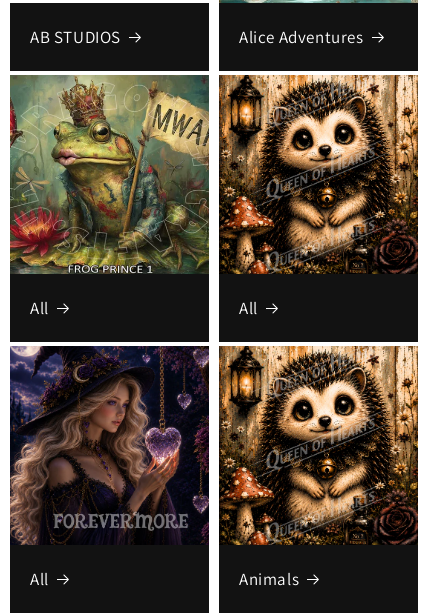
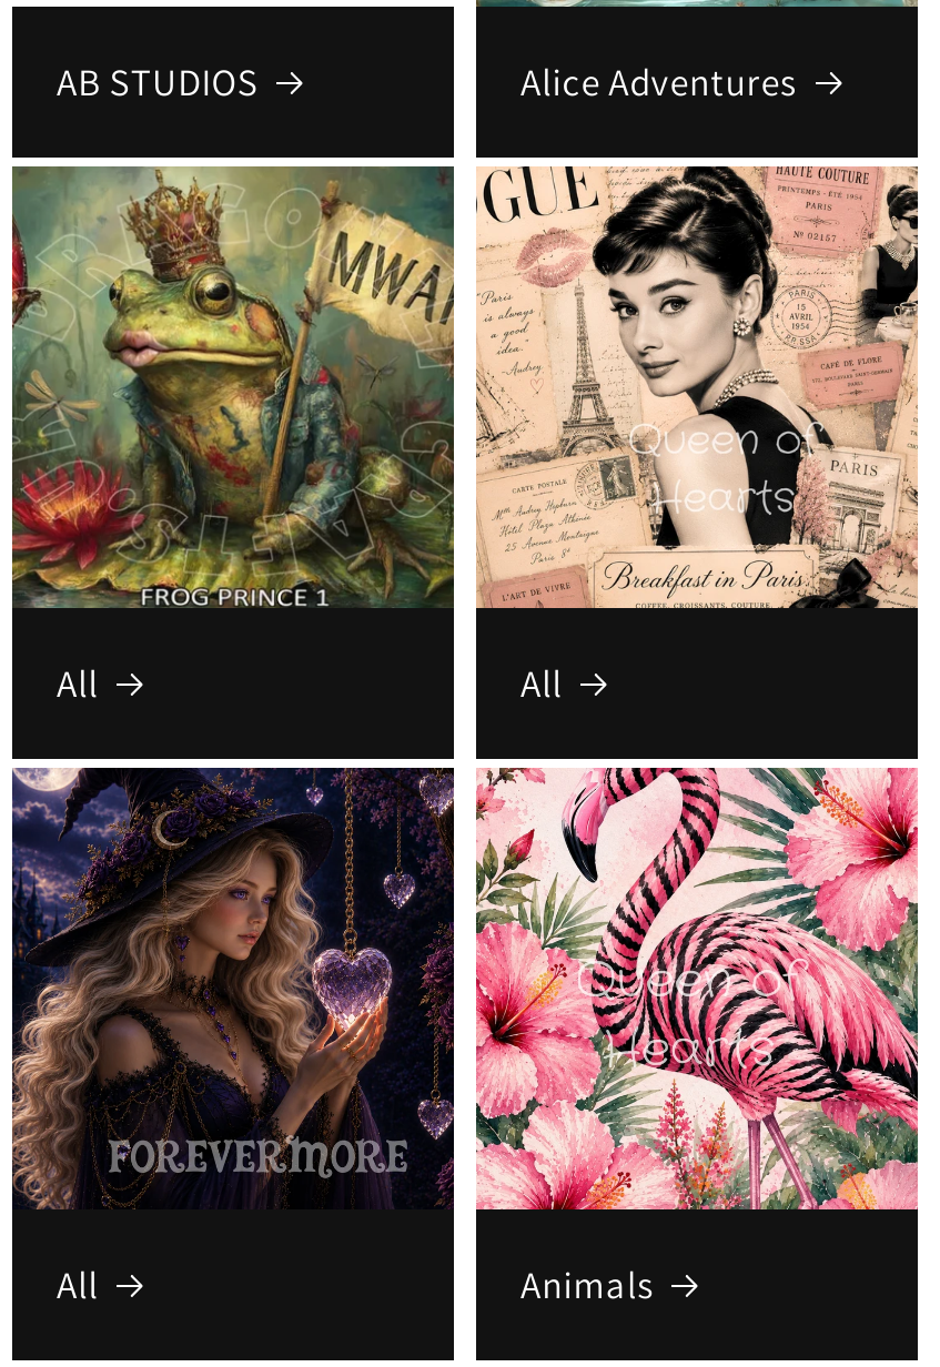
[218,74,419,274] [image] -> [474,164,920,610] [image]
[218,345,419,546] [image] -> [474,766,920,1212] [image]

